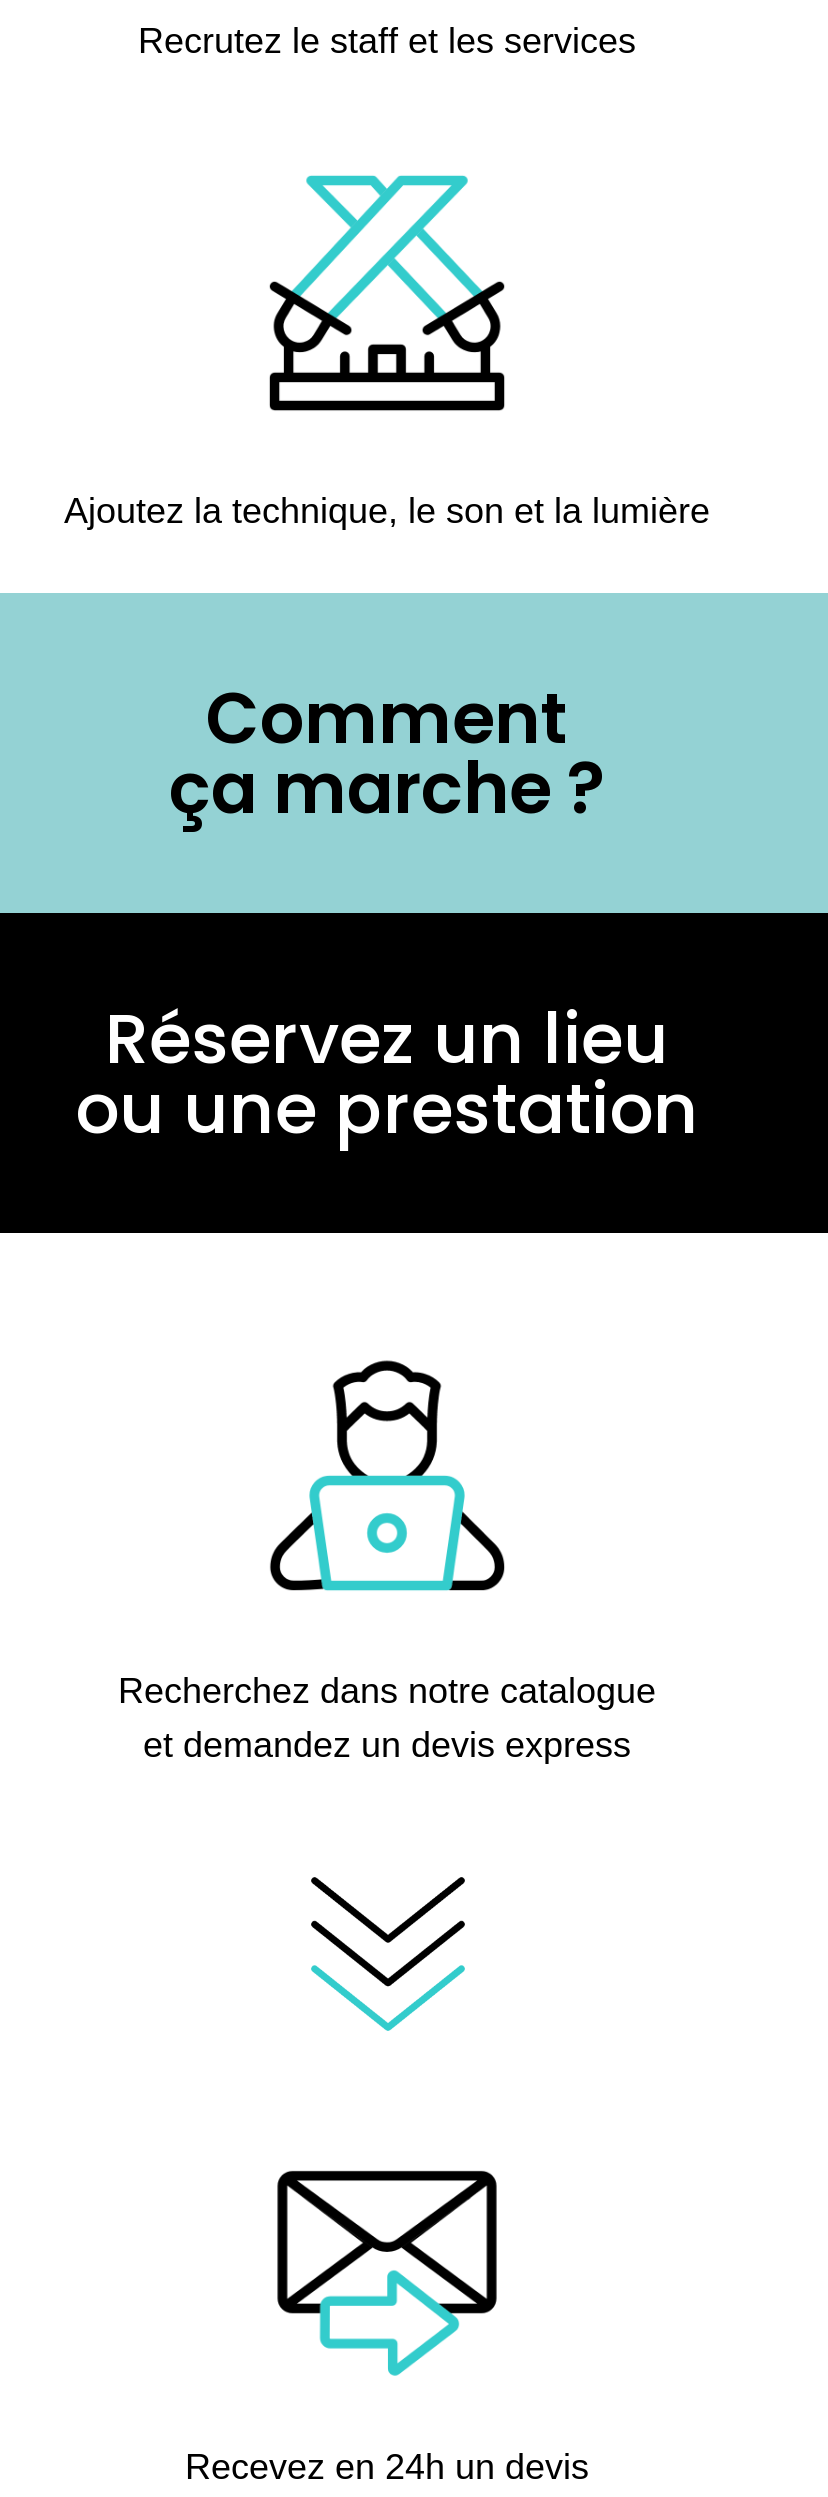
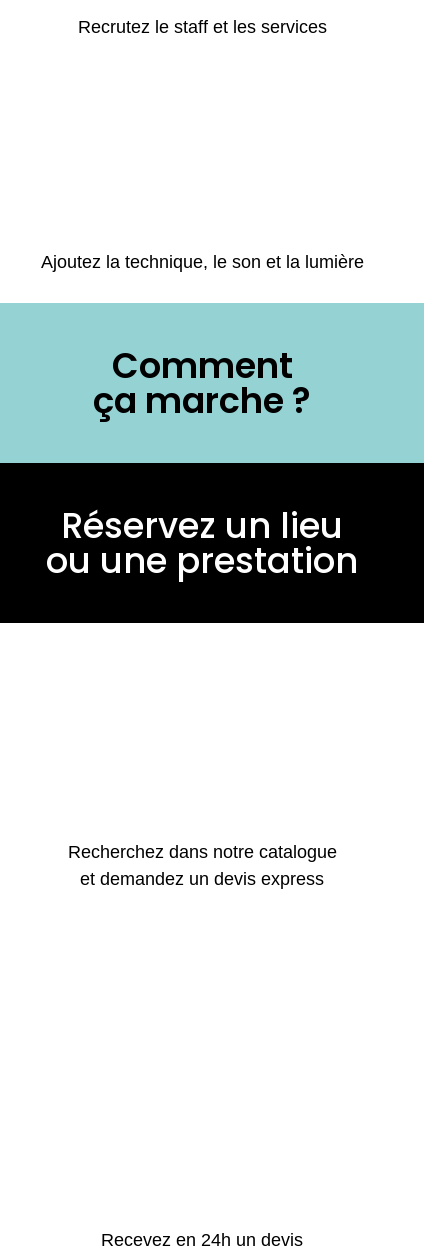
[267,173,507,413] [image] -> none
[267,1359,507,1593] [image] -> none
[309,1875,467,2033] [image] -> none
[275,2169,499,2377] [image] -> none

